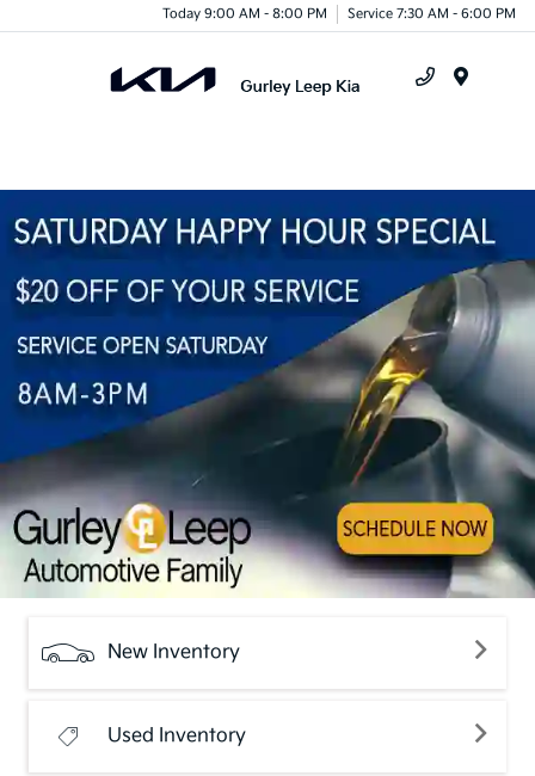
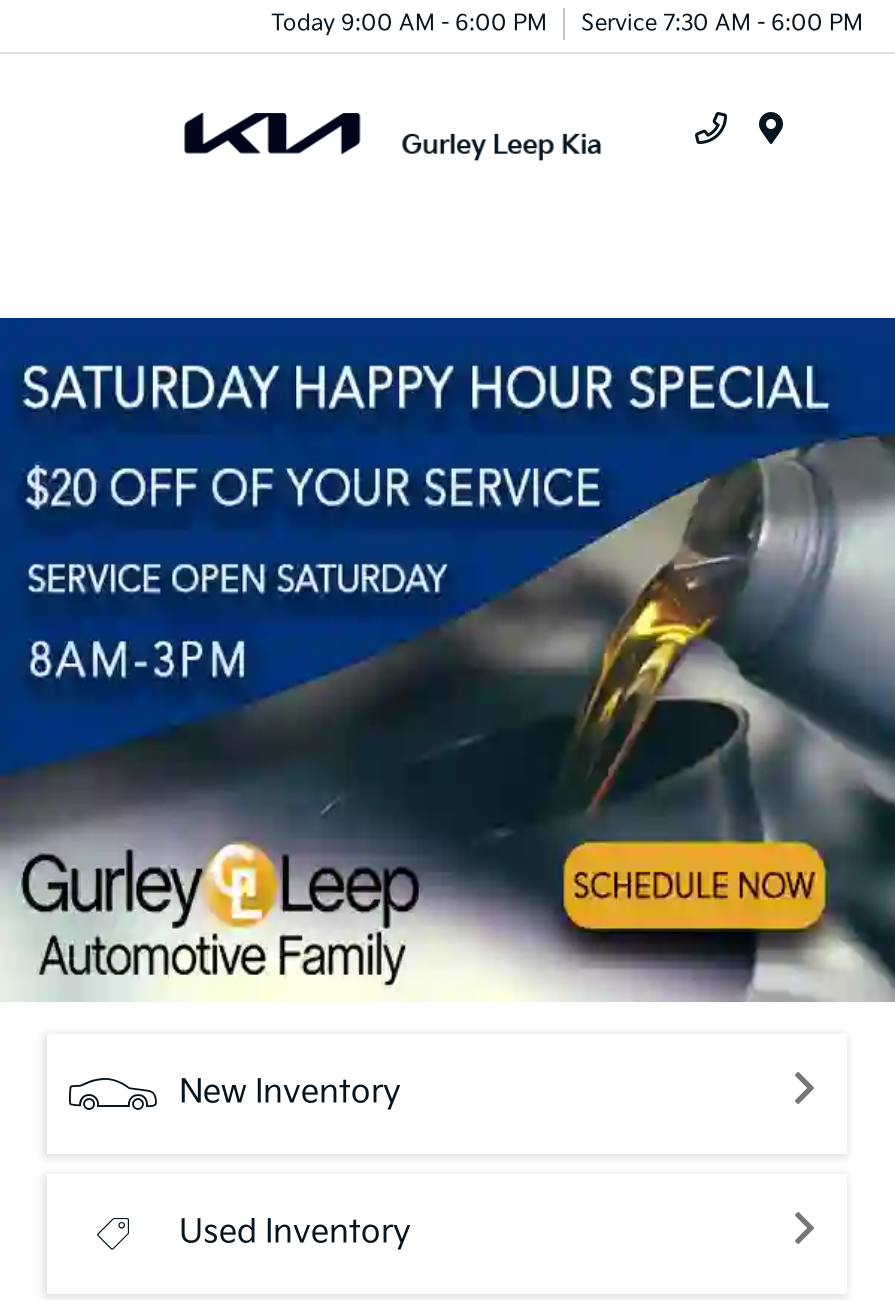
[162,5,516,21] Today 9:00 AM - 8:00 PM Service 7:30 AM - 6:00 PM -> [271,9,863,35] Today 9:00 AM - 6:00 PM Service 7:30 AM - 6:00 PM

